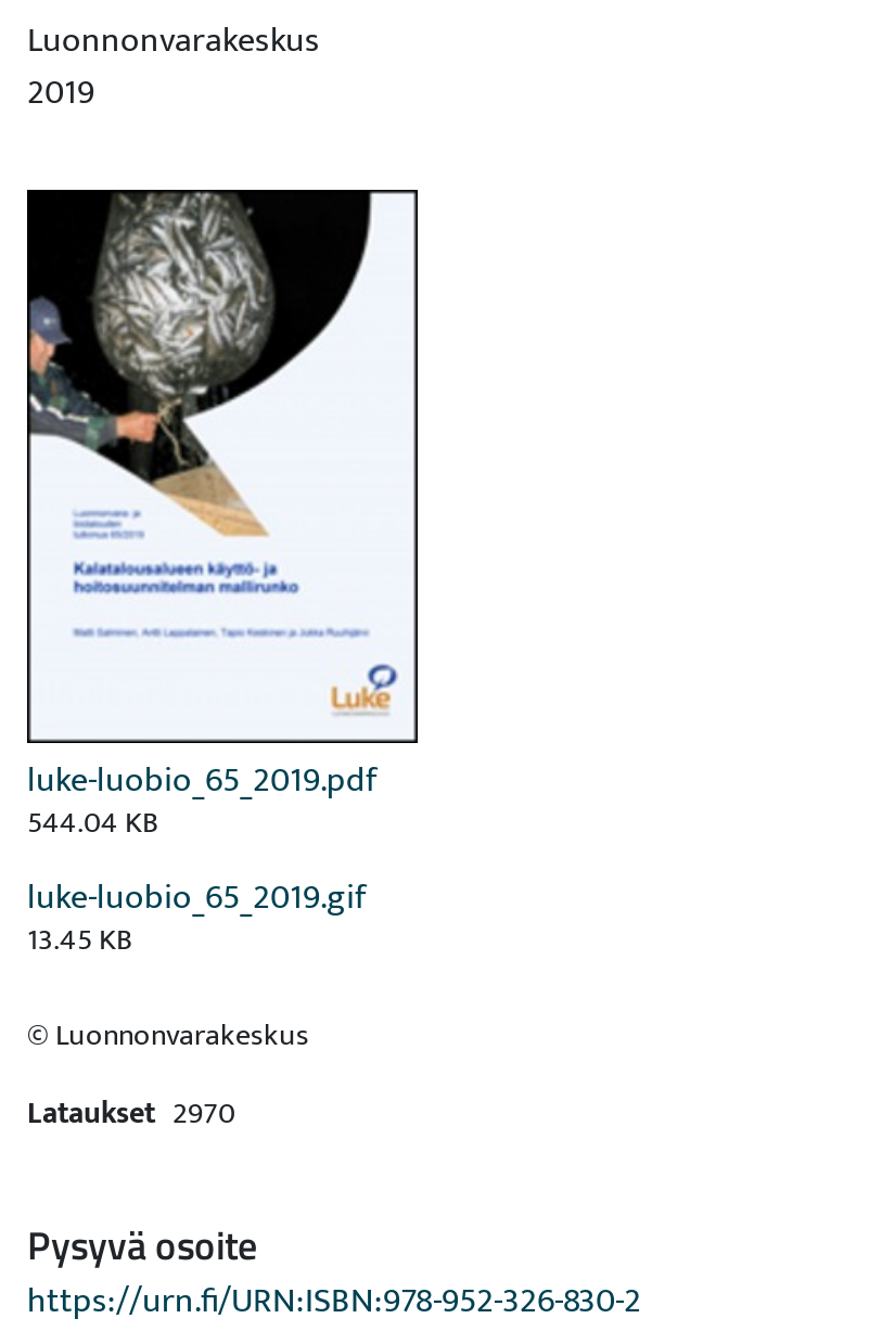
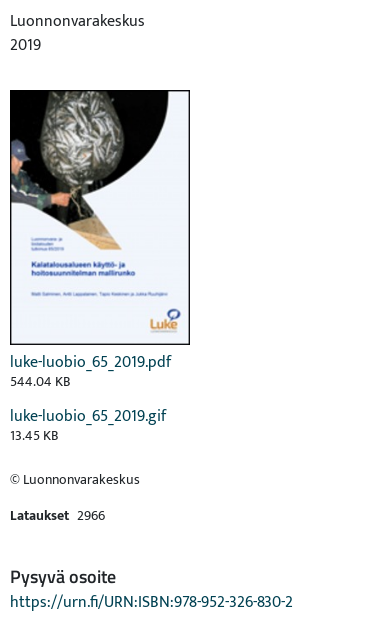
[27,1088,235,1138] Lataukset 2970 -> [10,504,105,527] Lataukset 2966

